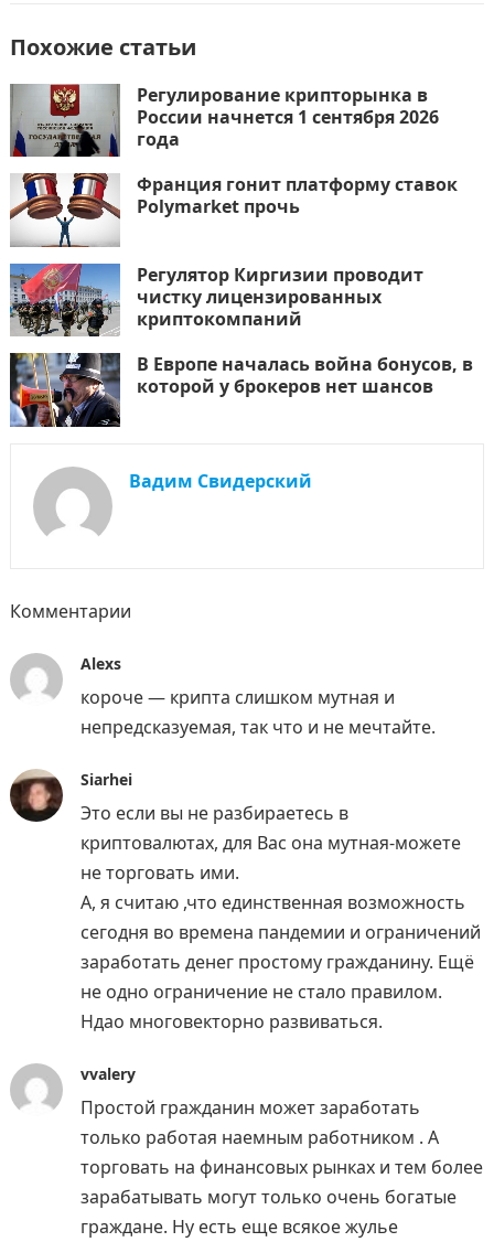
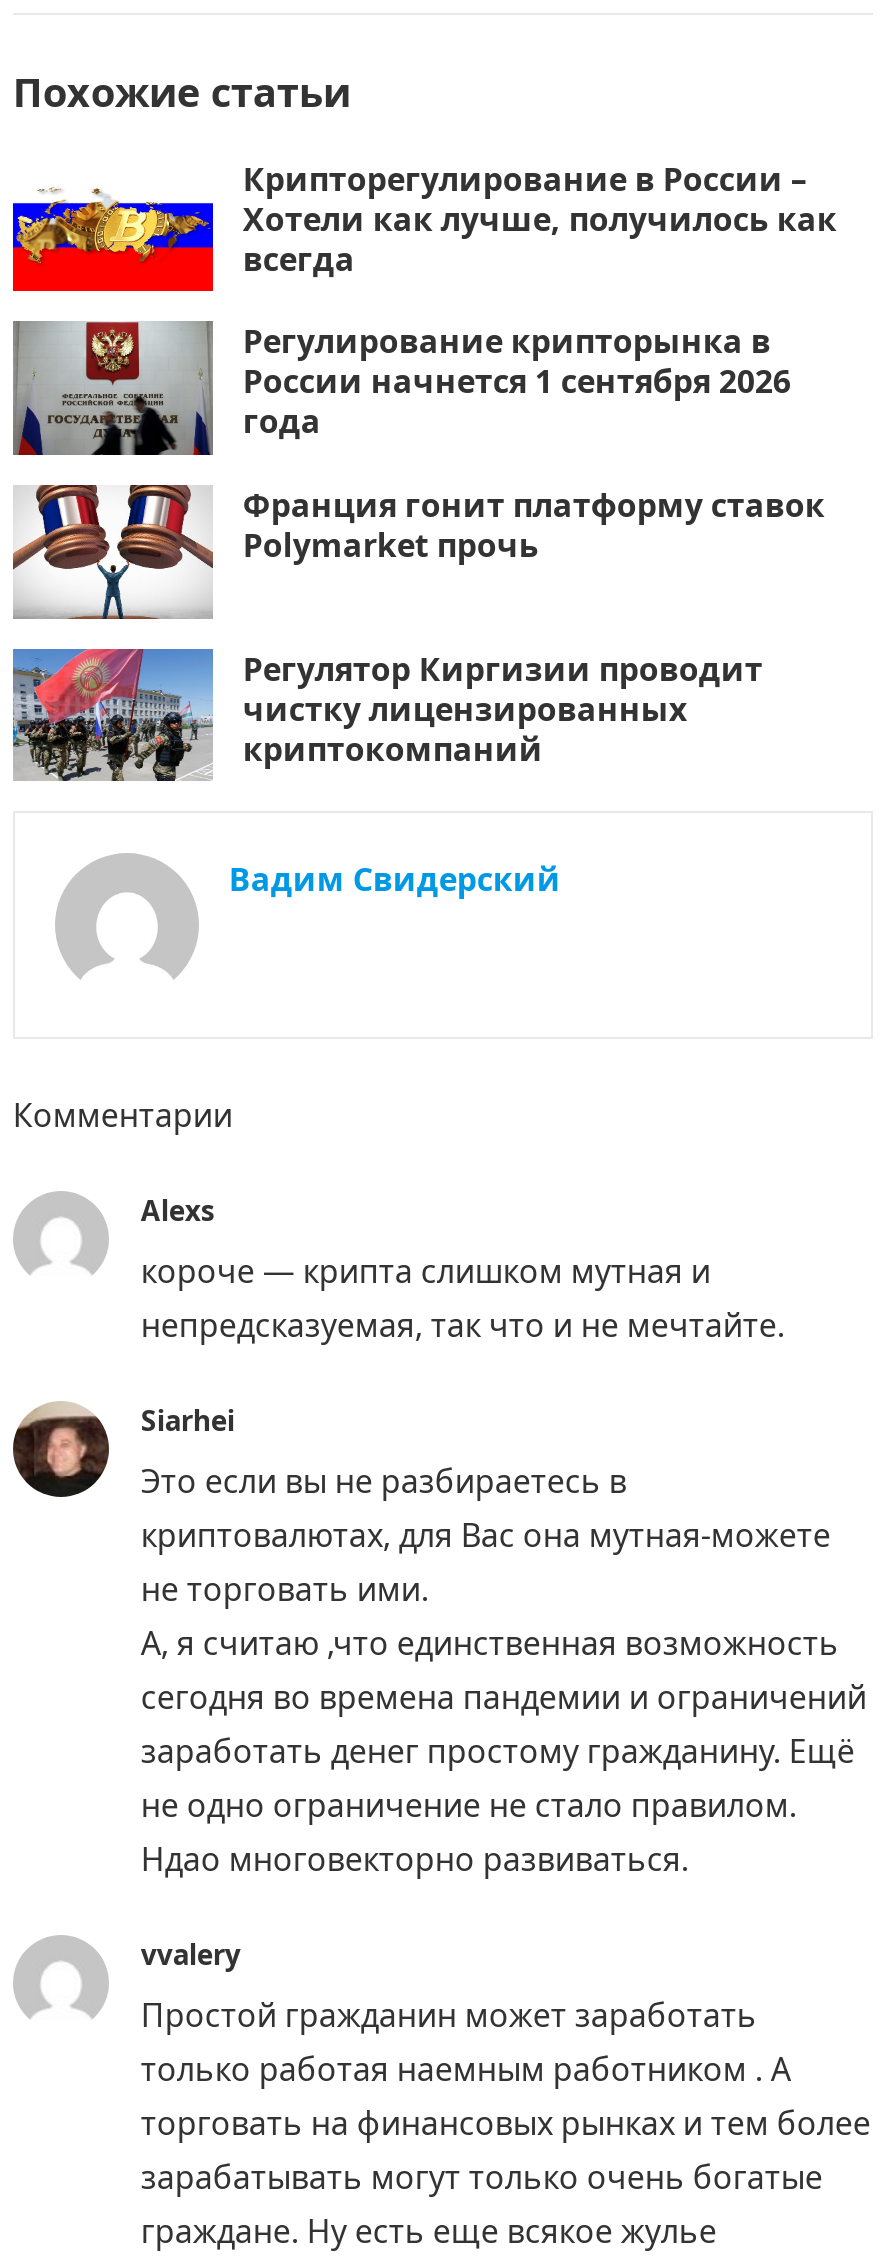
none -> [11,156,837,293] [image] | Крипторегулирование в России – | Хотели как лучше, получилось как | всегда
moved [9,82,458,331] -> [11,319,825,770]: [image] | Регулирование крипторынка в | России начнется 1 сентября 2026 | ... | чистку лицензированных | криптокомпаний
[9,352,473,428] [image] | В Европе началась война бонусов, в | которой у брокеров нет шансов -> none

